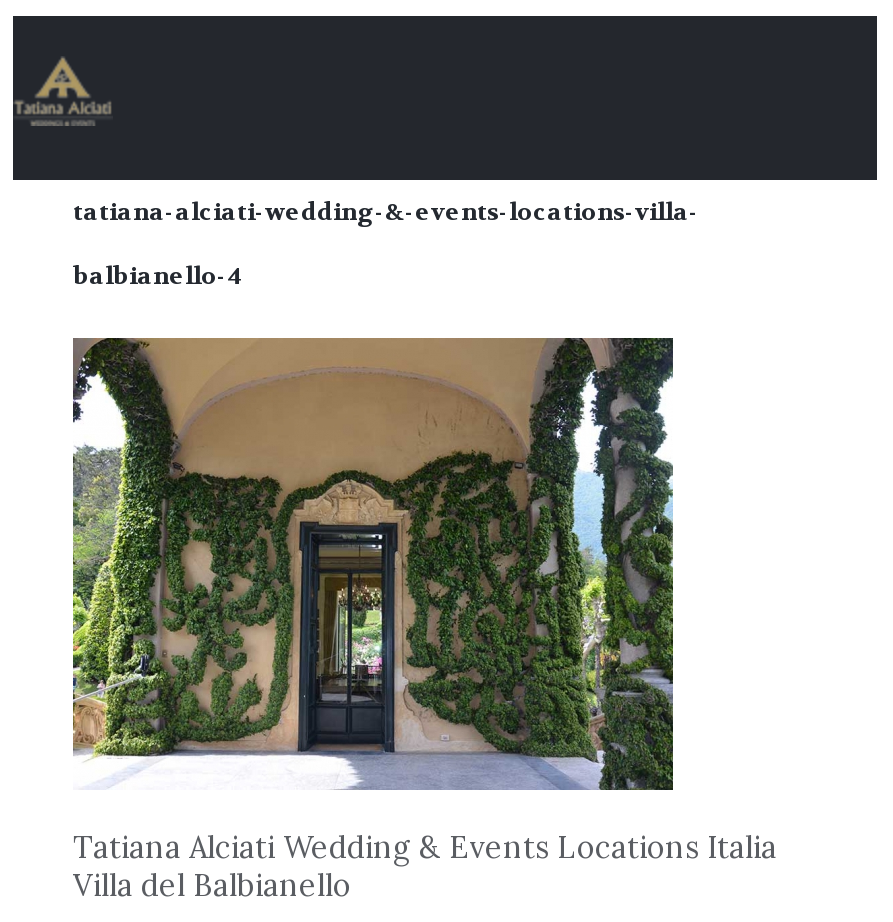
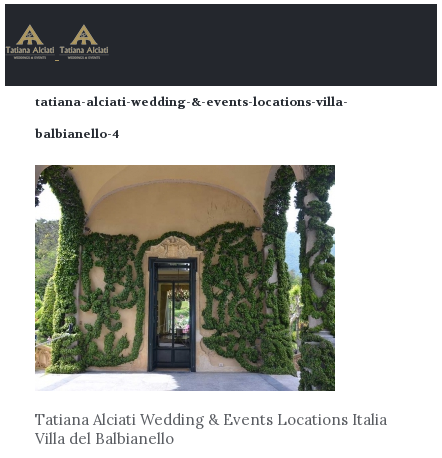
none -> [55,24,109,62] [image]

